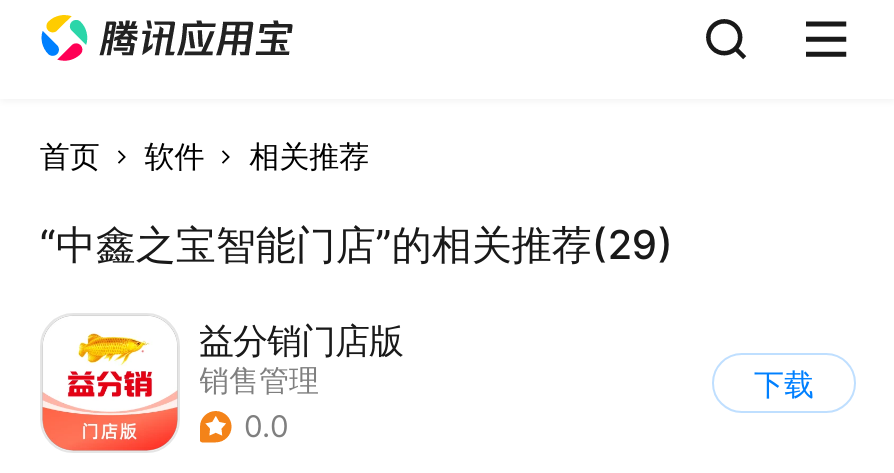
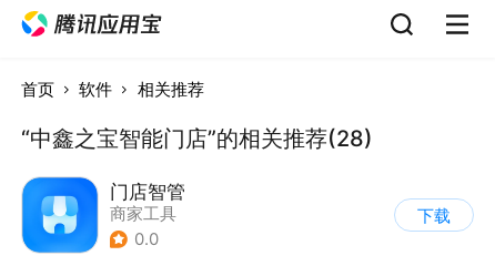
[40,220,674,268] “中鑫之宝智能门店”的相关推荐(29) -> [21,125,373,151] “中鑫之宝智能门店”的相关推荐(28)
[40,315,403,453] [image] | 益分销门店版 | 销售管理 -> [21,176,185,254] [image] | 门店智管 | 商家工具

